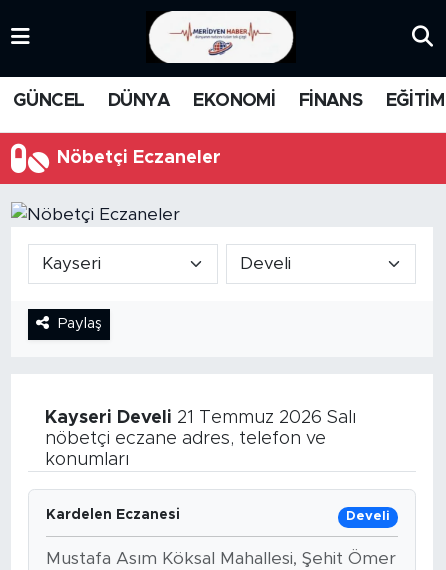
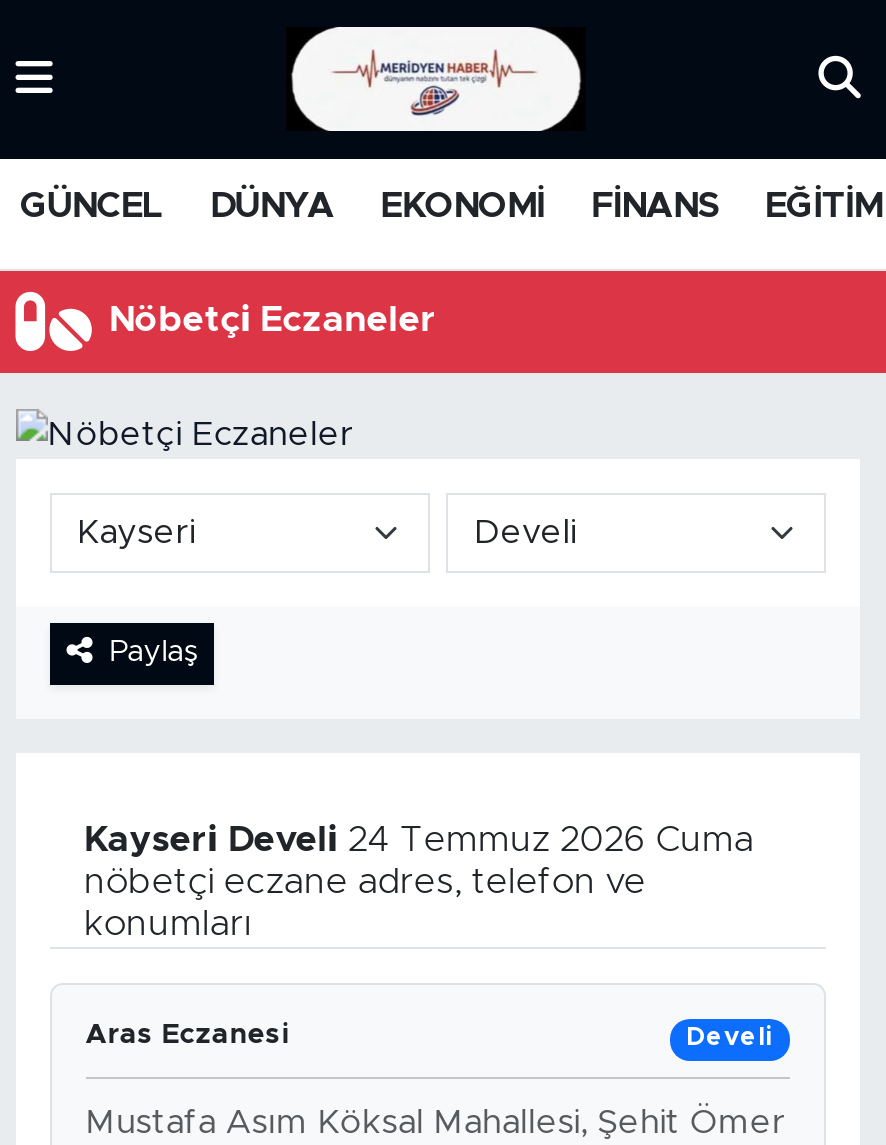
[45,409,356,427] Kayseri Develi 21 Temmuz 2026 Salı -> [84,822,754,858] Kayseri Develi 24 Temmuz 2026 Cuma
[46,508,180,522] Kardelen Eczanesi -> [86,1020,290,1048] Aras Eczanesi

